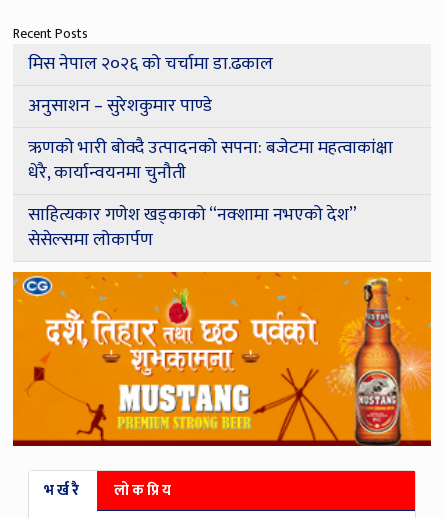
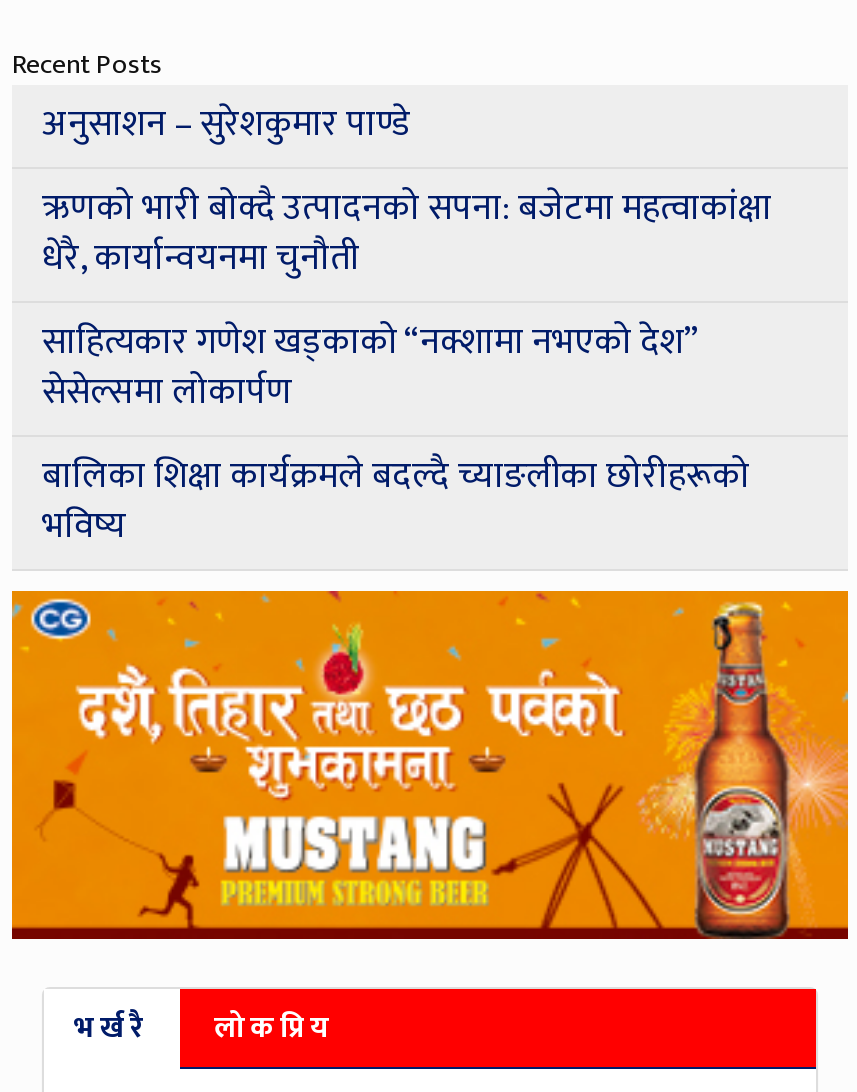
[28,48,273,78] मिस नेपाल २०२६ को चर्चामा डा.ढकाल -> none
moved [28,90,393,254] -> [42,95,772,423]: अनुसाशन – सुरेशकुमार पाण्डे | ऋणको भारी बोक्दै उत्पादनको सपना: बजेटमा महत्वाकांक्षा | धेरै, कार्यान्वयनमा चुनौती | साहित्यकार गणेश खड्काको “नक्शामा नभएको देश” | सेसेल्समा लोकार्पण
none -> [42,447,750,557] बालिका शिक्षा कार्यक्रमले बदल्दै च्याङलीका छोरीहरूको | भविष्य

